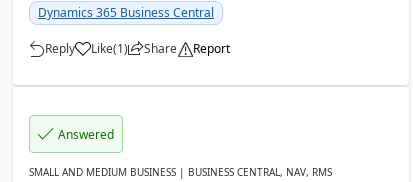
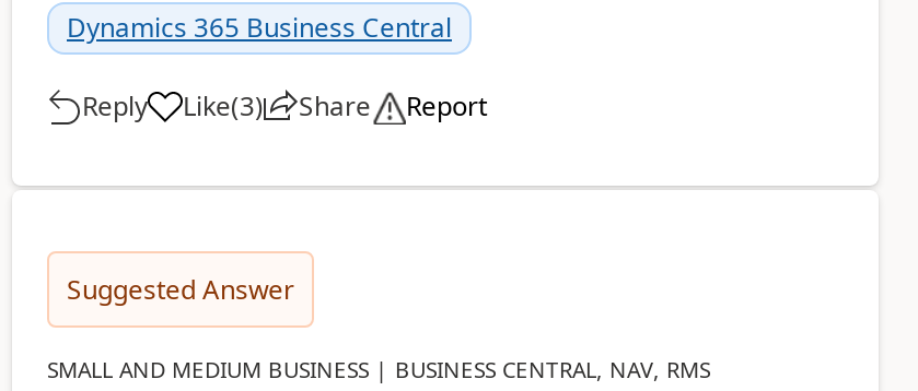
[113,40,128,57] (1) -> [231,87,264,125] (3)
[58,125,114,142] Answered -> [67,271,294,308] Suggested Answer

